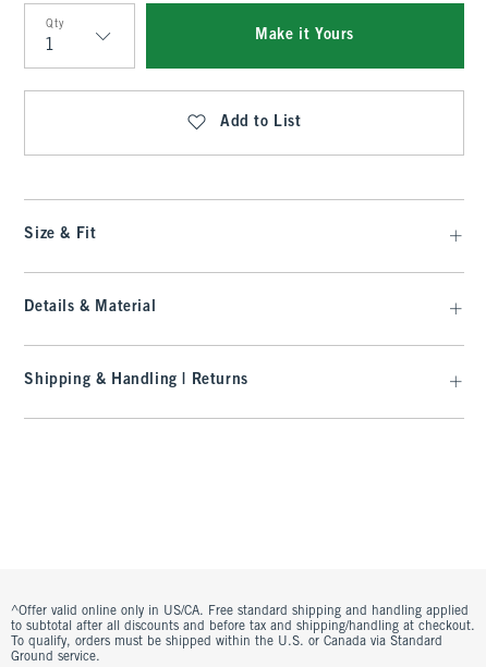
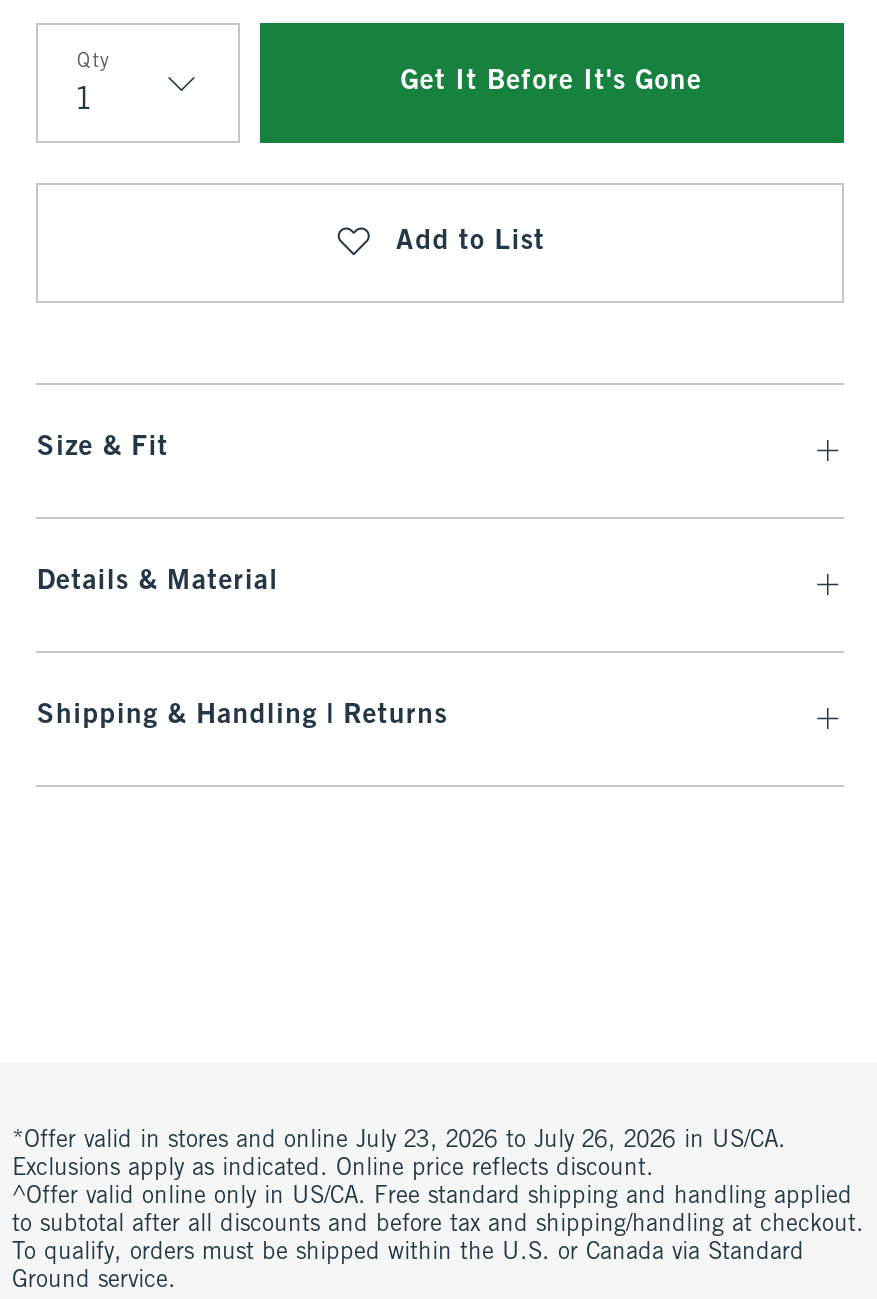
[255,28,354,42] Make it Yours -> [401,69,702,95] Get It Before It's Gone
none -> [12,1129,786,1181] *Offer valid in stores and online July 23, 2026 to July 26, 2026 in US/CA. | Exclusions apply as indicated. Online price reflects discount.

